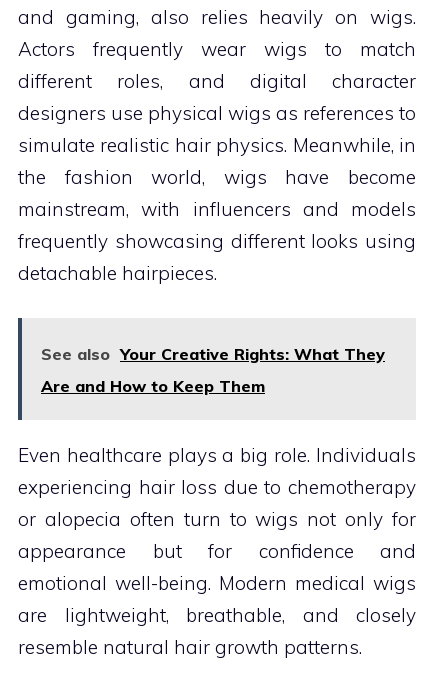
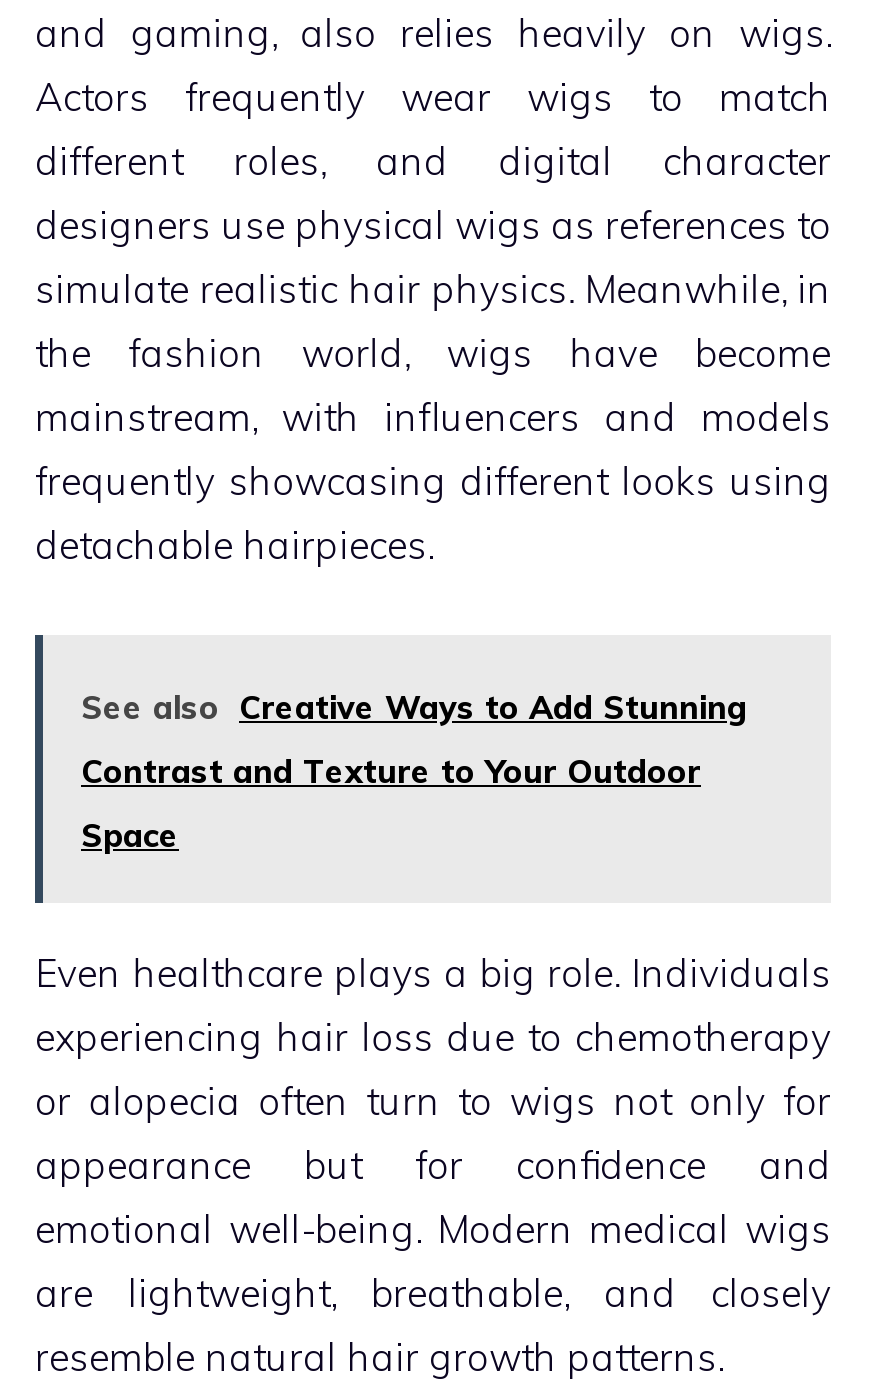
[41,343,385,395] See also Your Creative Rights: What They | Are and How to Keep Them -> [81,686,747,854] See also Creative Ways to Add Stunning | Contrast and Texture to Your Outdoor | Space

